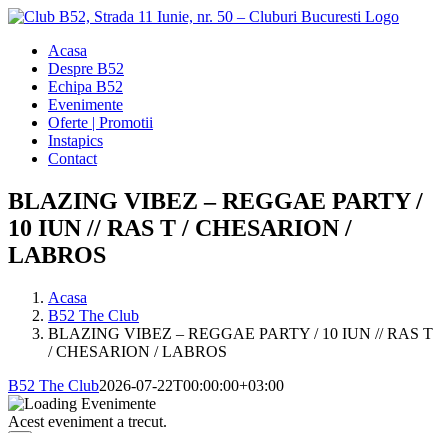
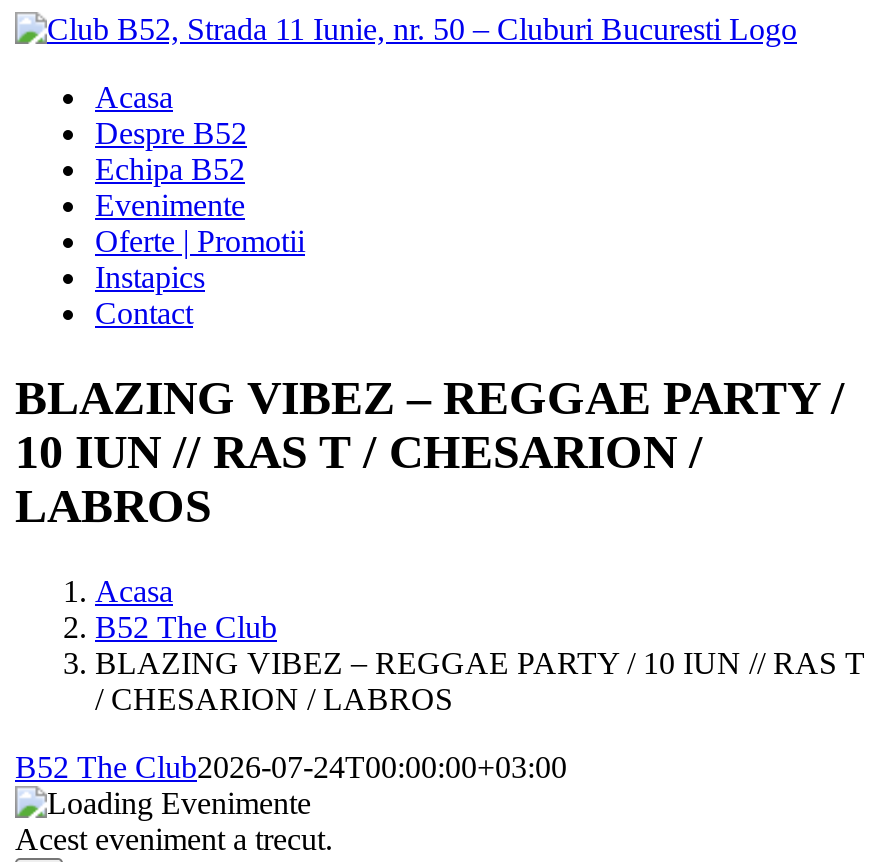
[8,377,284,394] B52 The Club2026-07-22T00:00:00+03:00 -> [15,750,567,784] B52 The Club2026-07-24T00:00:00+03:00

